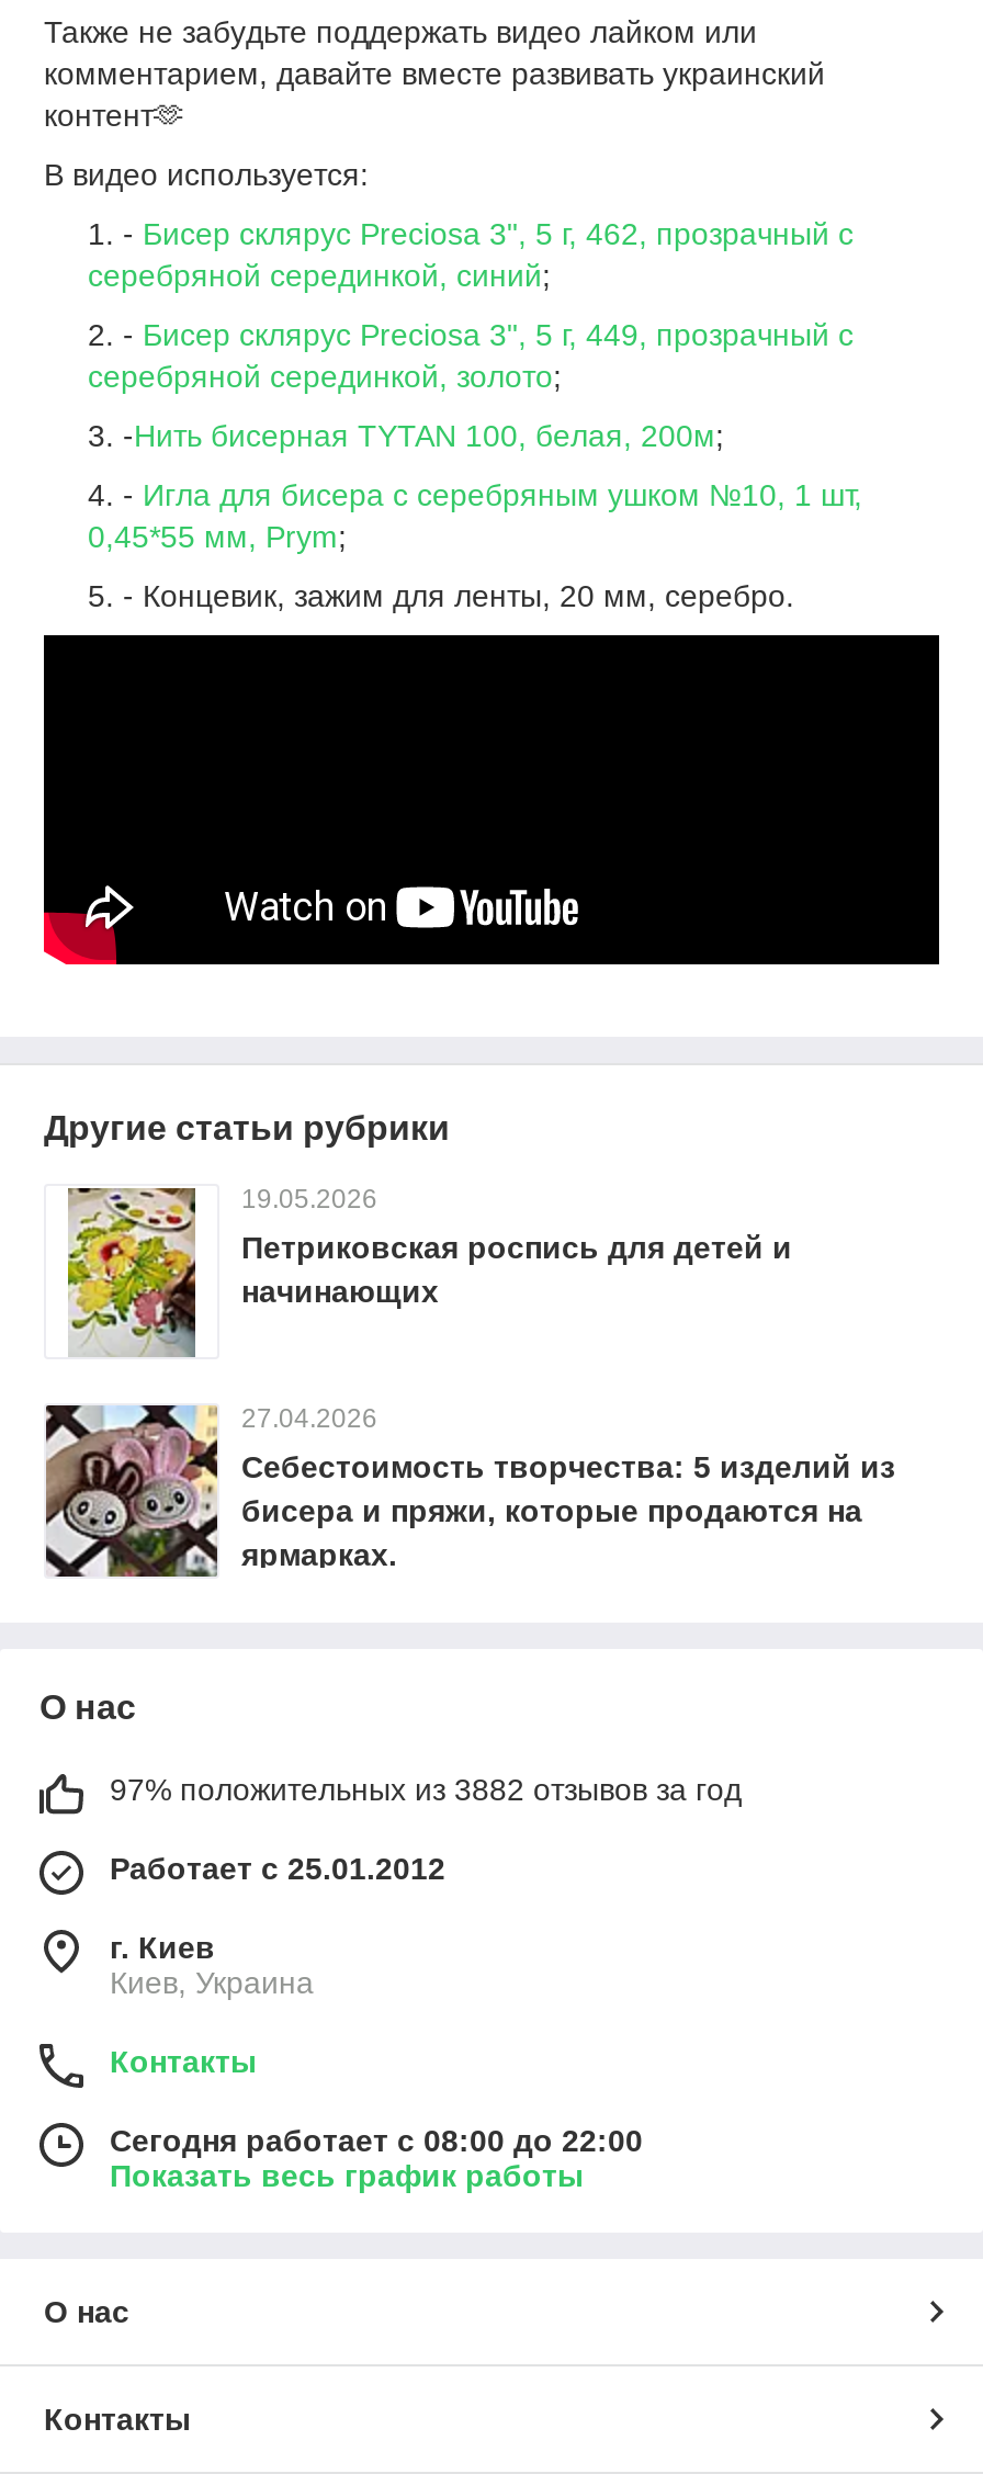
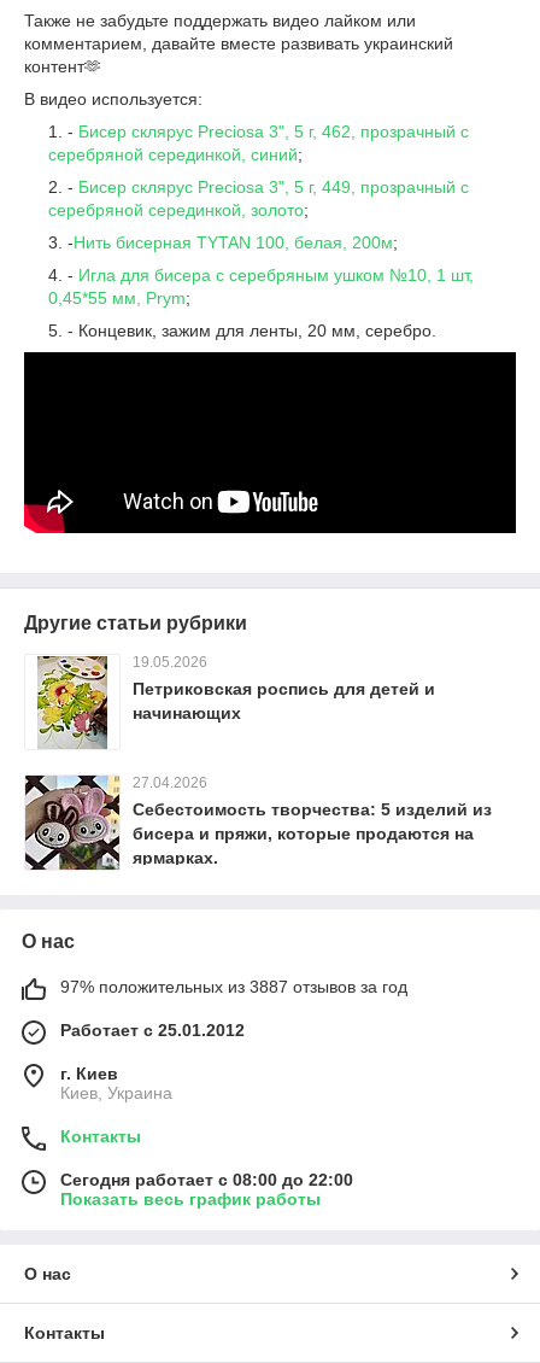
[110,1772,742,1807] 97% положительных из 3882 отзывов за год -> [60,977,407,996] 97% положительных из 3887 отзывов за год

